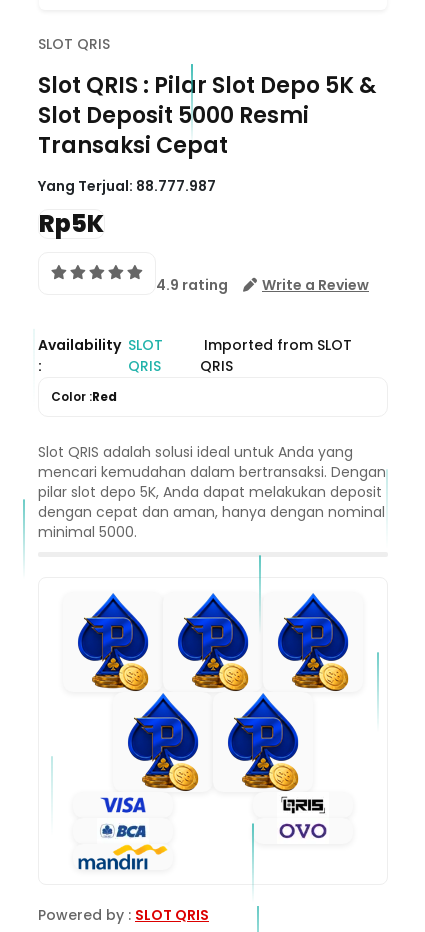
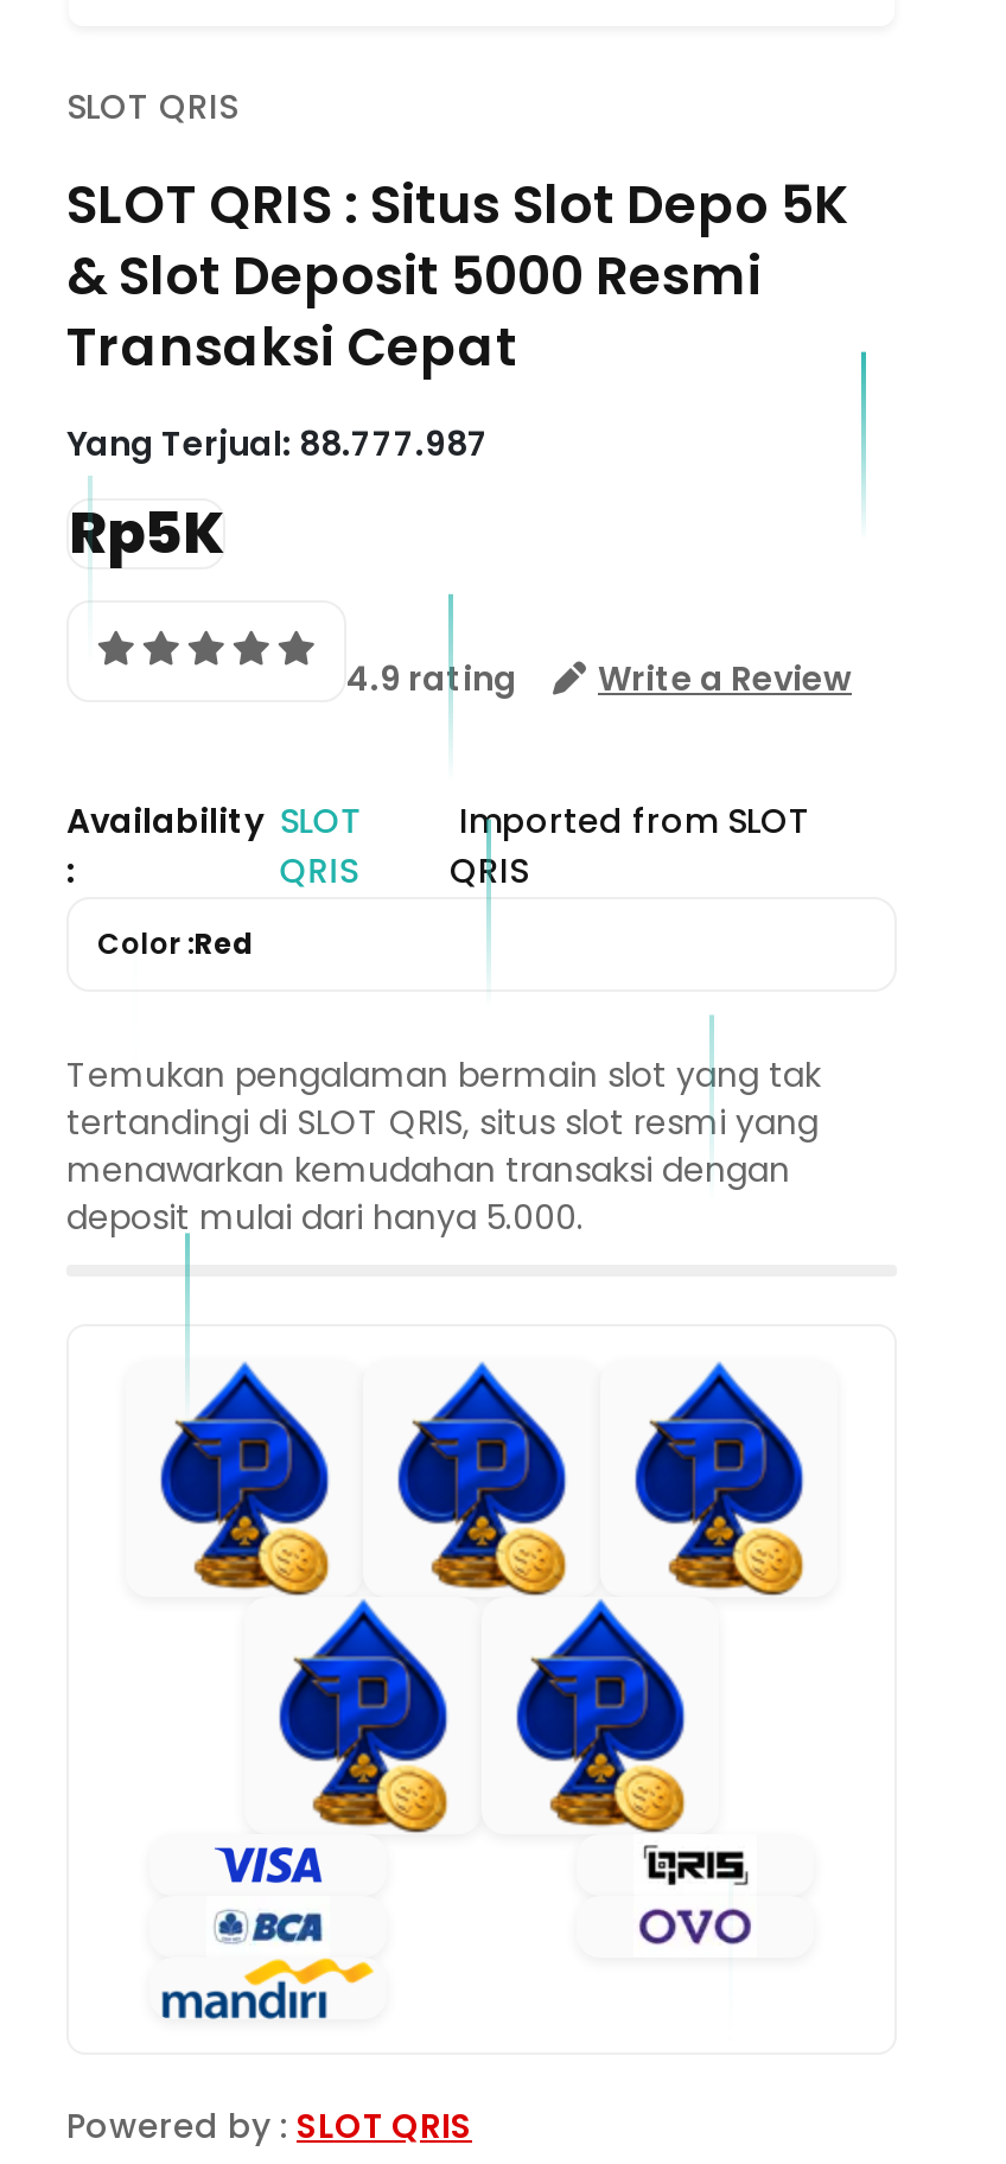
[38,69,376,130] Slot QRIS : Pilar Slot Depo 5K & | Slot Deposit 5000 Resmi -> [66,167,849,312] SLOT QRIS : Situs Slot Depo 5K | & Slot Deposit 5000 Resmi
[38,441,386,541] Slot QRIS adalah solusi ideal untuk Anda yang | mencari kemudahan dalam bertransaksi. Dengan | pilar slot depo 5K, Anda dapat melakukan deposit | dengan cepat dan aman, hanya dengan nominal | minimal 5000. -> [66,1050,821,1240] Temukan pengalaman bermain slot yang tak | tertandingi di SLOT QRIS, situs slot resmi yang | menawarkan kemudahan transaksi dengan | deposit mulai dari hanya 5.000.

